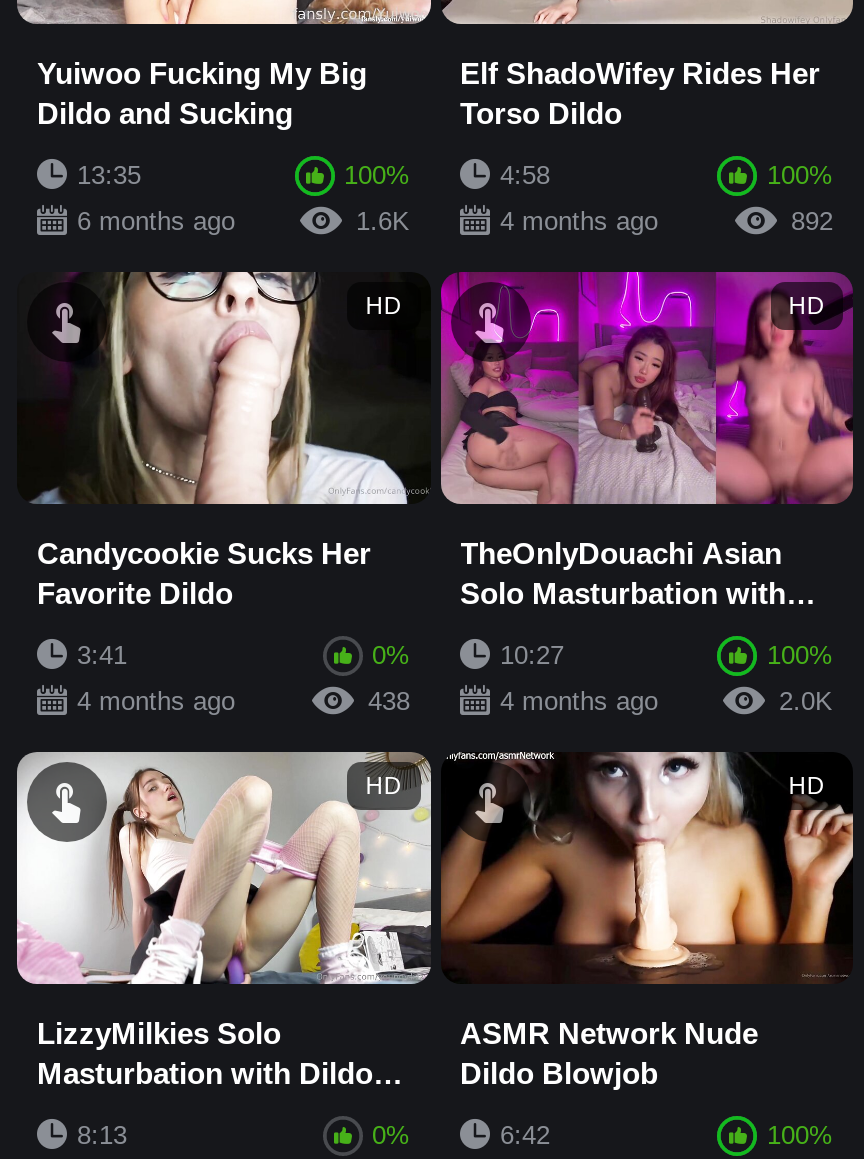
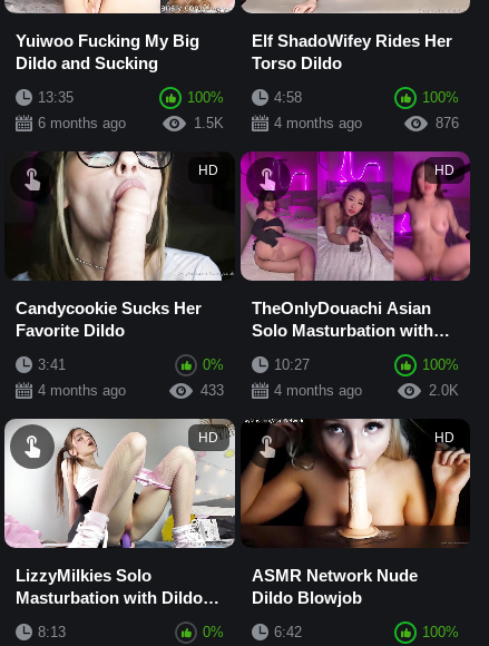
[356,205,410,235] 1.6K -> [193,114,223,131] 1.5K
[791,205,833,235] 892 -> [436,114,459,131] 876
[368,686,410,716] 438 -> [200,382,223,399] 433

